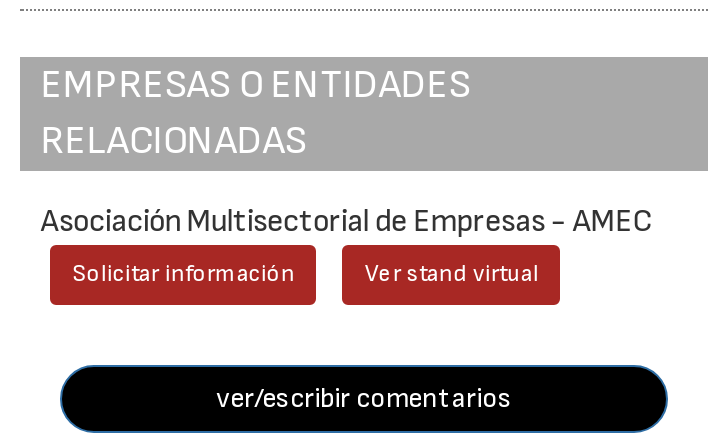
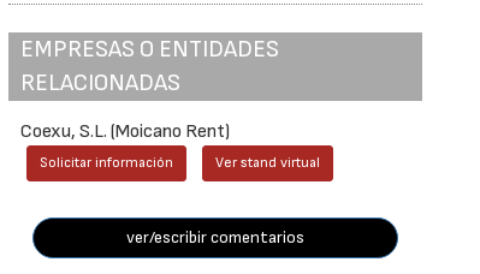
[41,203,653,241] Asociación Multisectorial de Empresas - AMEC -> [21,120,230,143] Coexu, S.L. (Moicano Rent)

